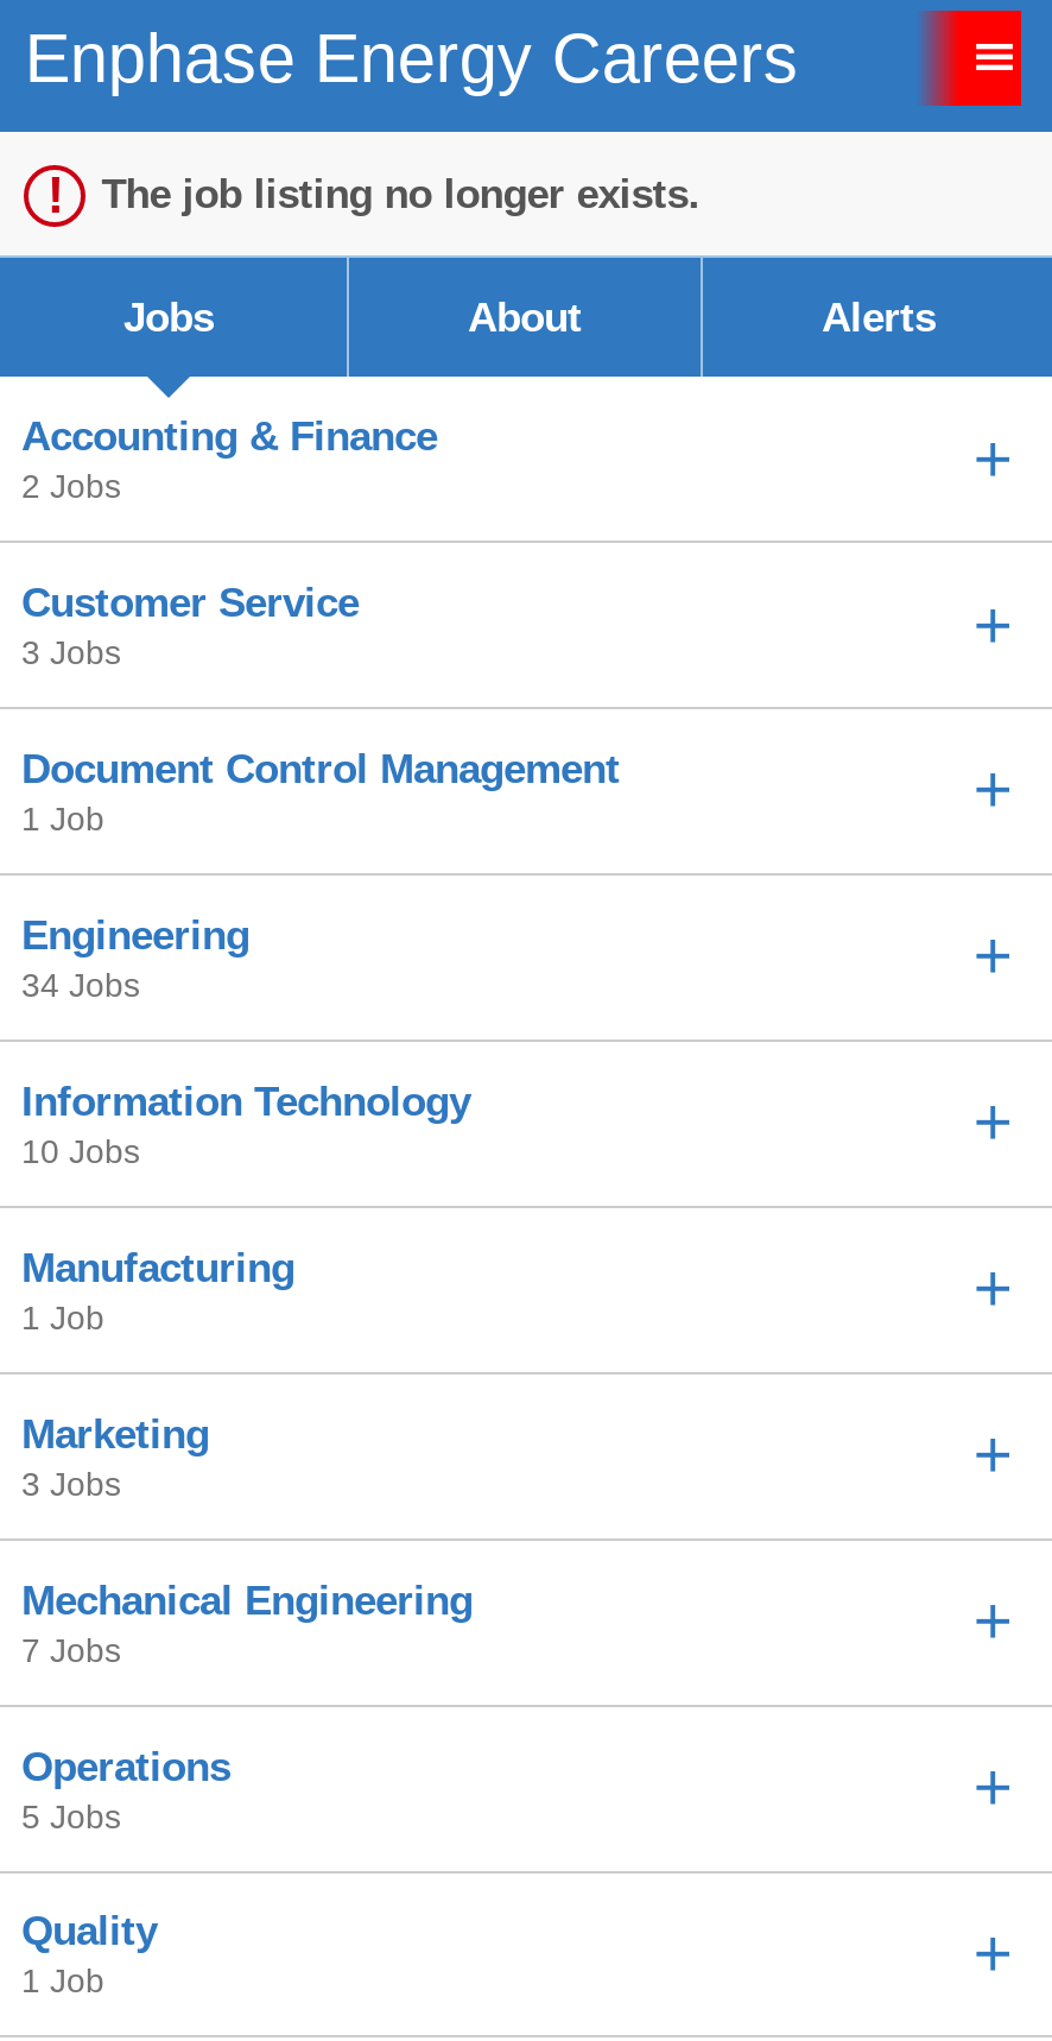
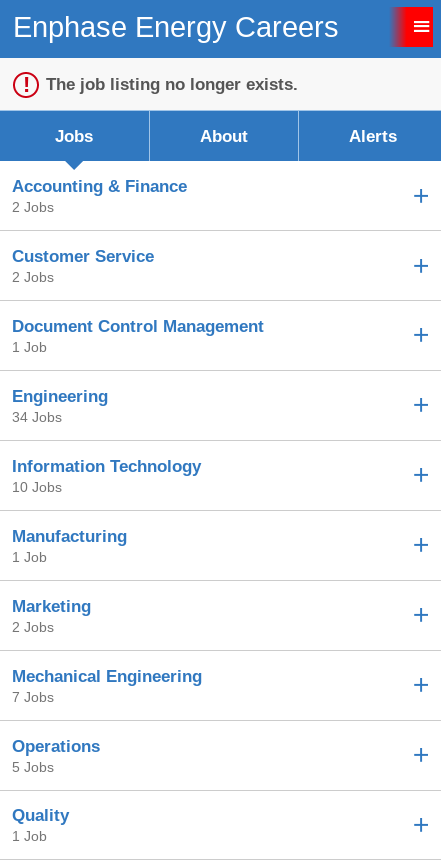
[21,634,121,672] 3 Jobs -> [12,269,54,285] 2 Jobs
[21,1464,121,1502] 3 Jobs -> [12,619,54,635] 2 Jobs

